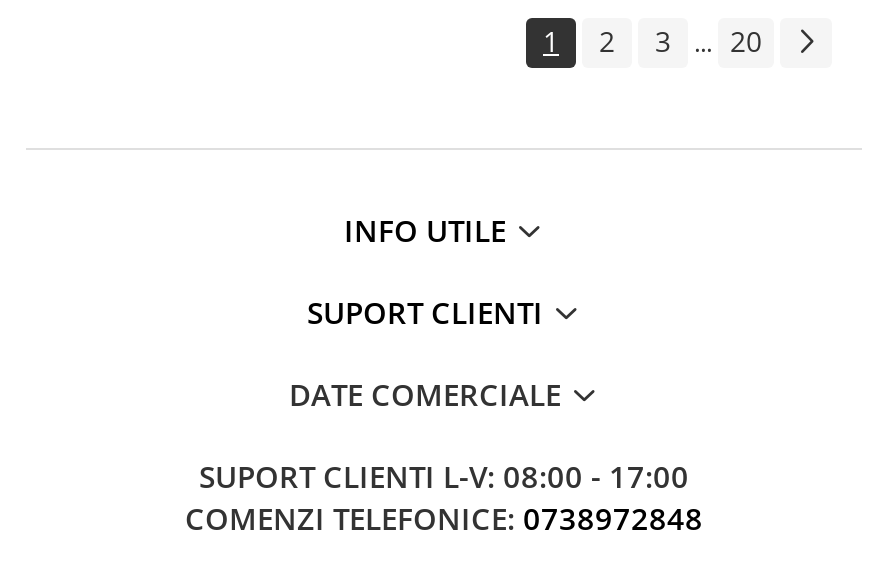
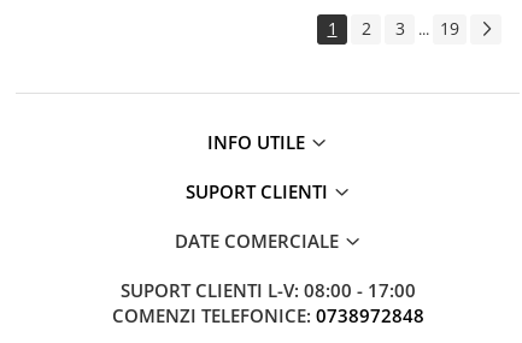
[543,22,762,60] 1 2 3 ... 20 -> [327,17,459,40] 1 2 3 ... 19

